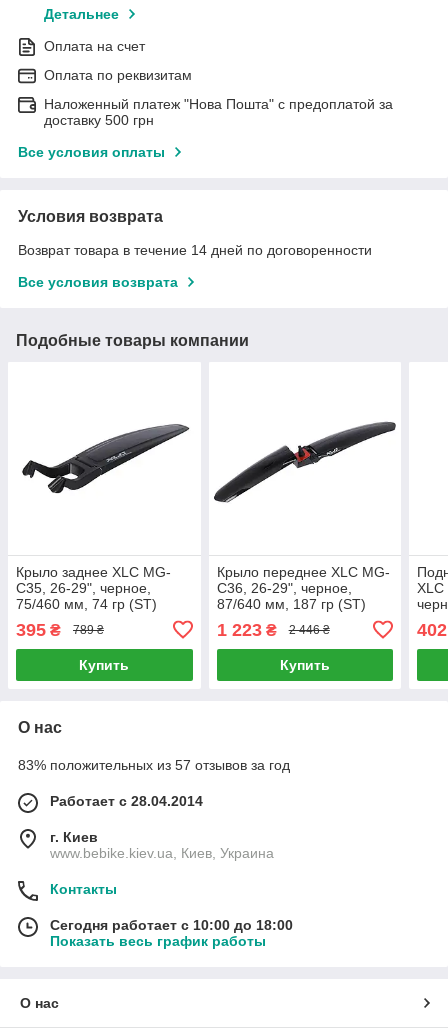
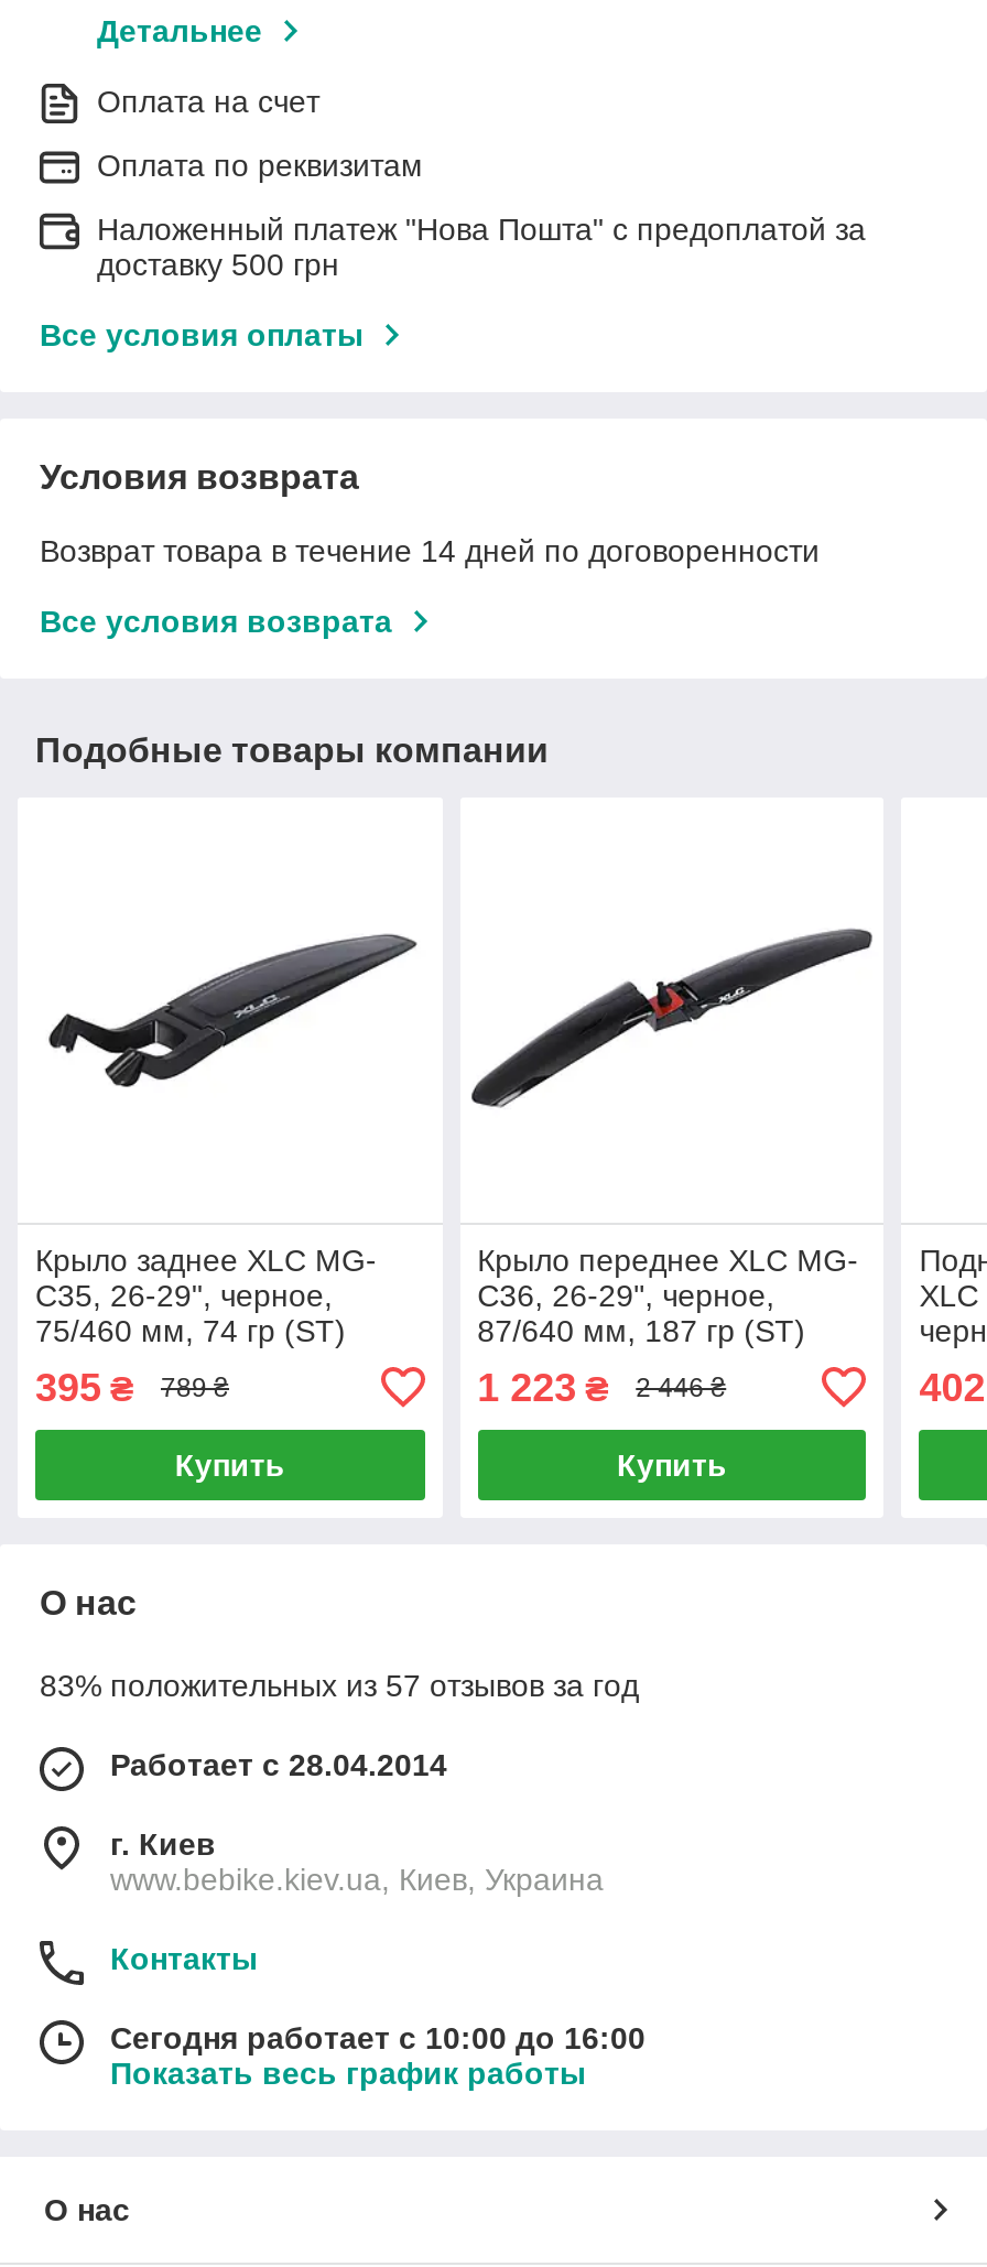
[50,917,293,933] Сегодня работает с 10:00 до 18:00 -> [110,2020,646,2055] Сегодня работает с 10:00 до 16:00

